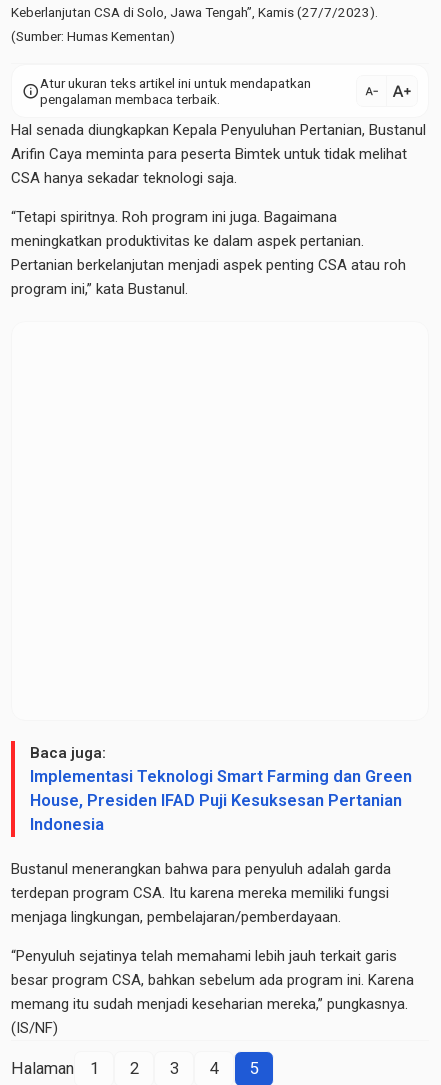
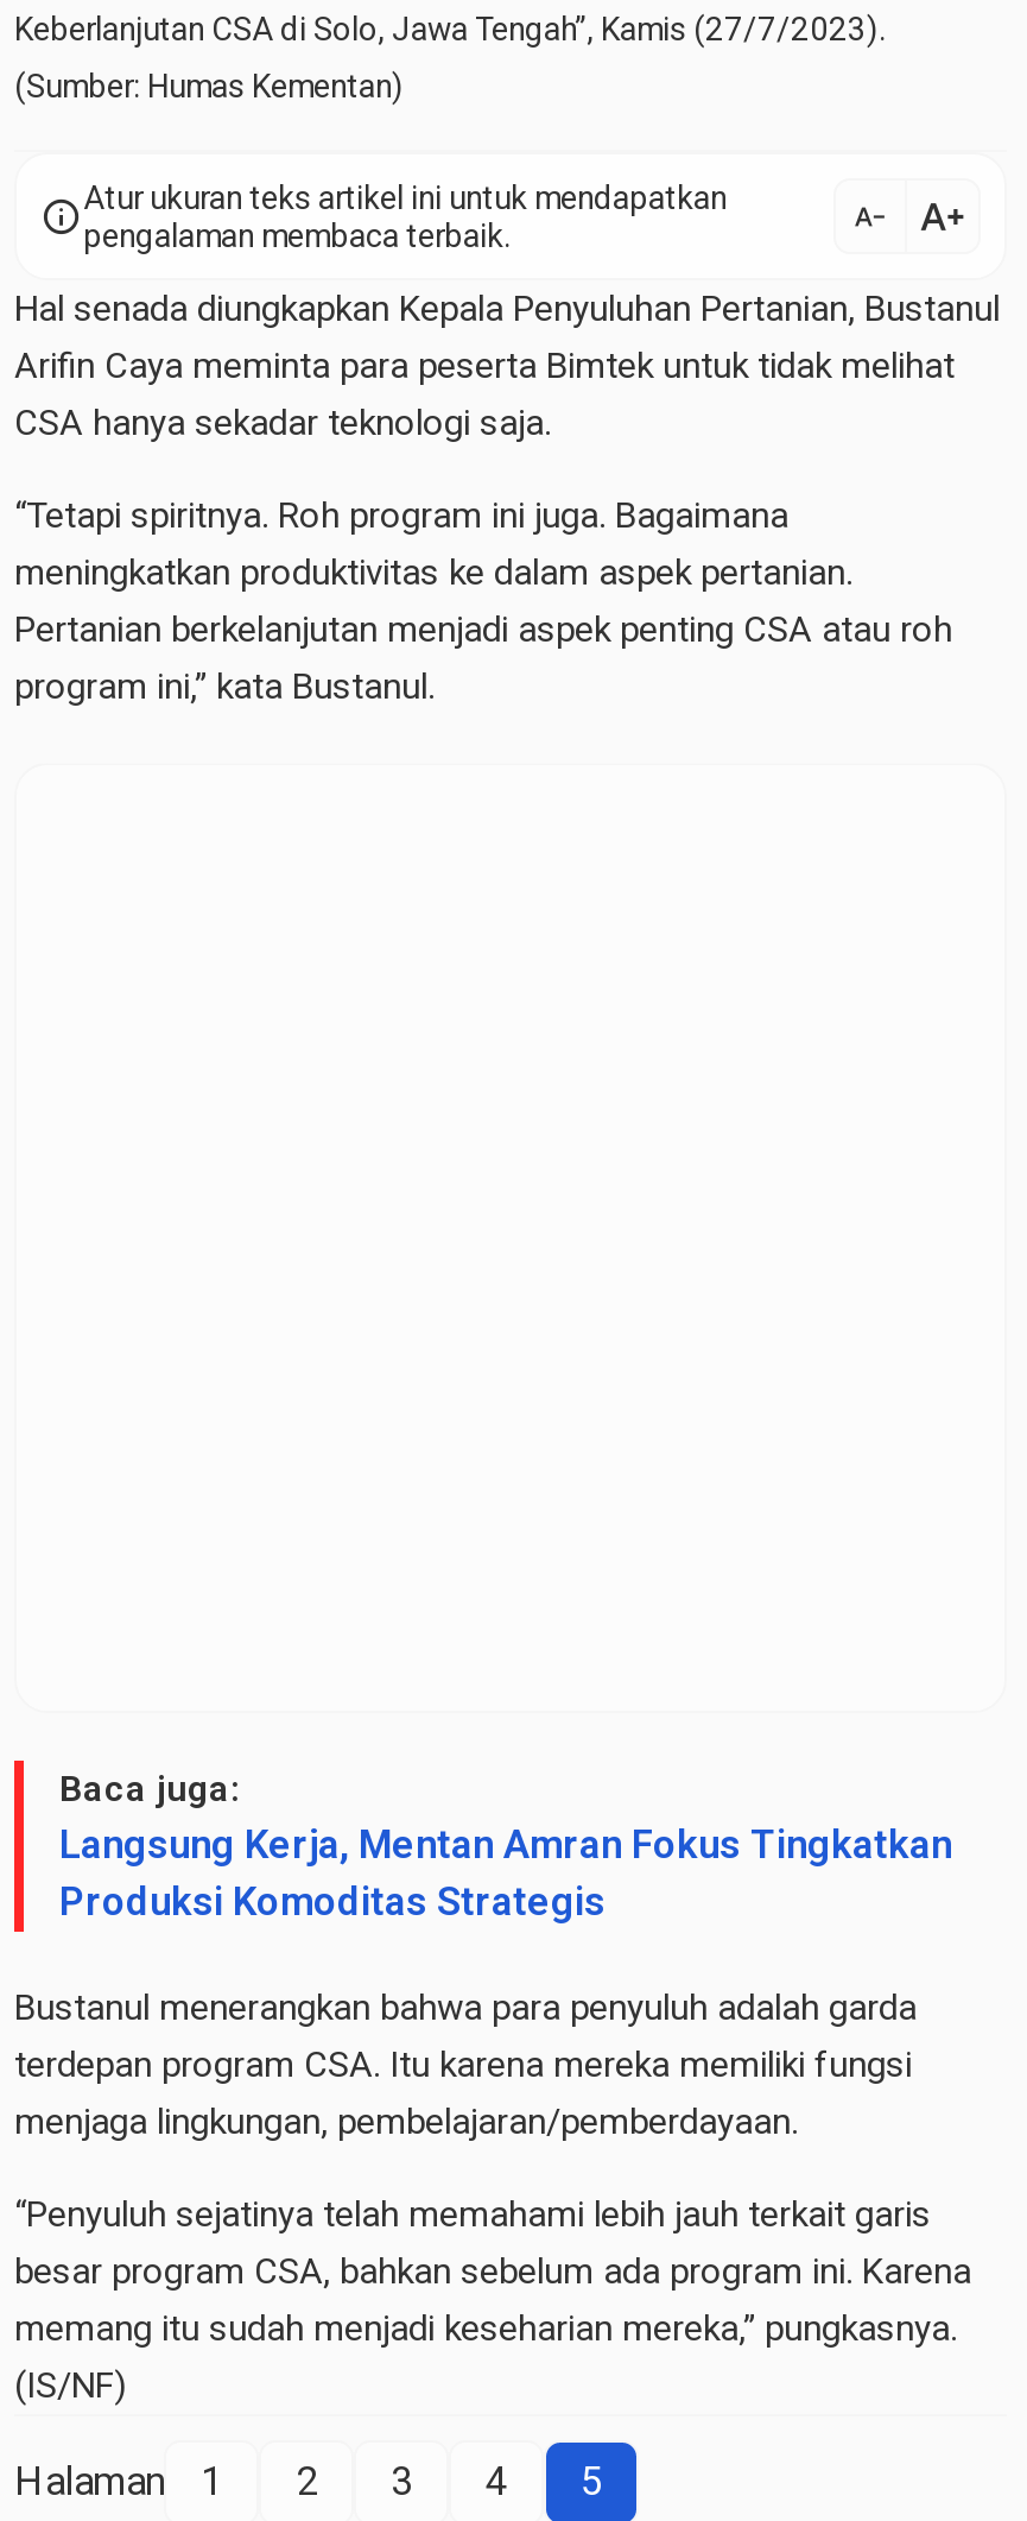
[30,767,412,834] Implementasi Teknologi Smart Farming dan Green | House, Presiden IFAD Puji Kesuksesan Pertanian | Indonesia -> [59,1823,952,1925] Langsung Kerja, Mentan Amran Fokus Tingkatkan | Produksi Komoditas Strategis

